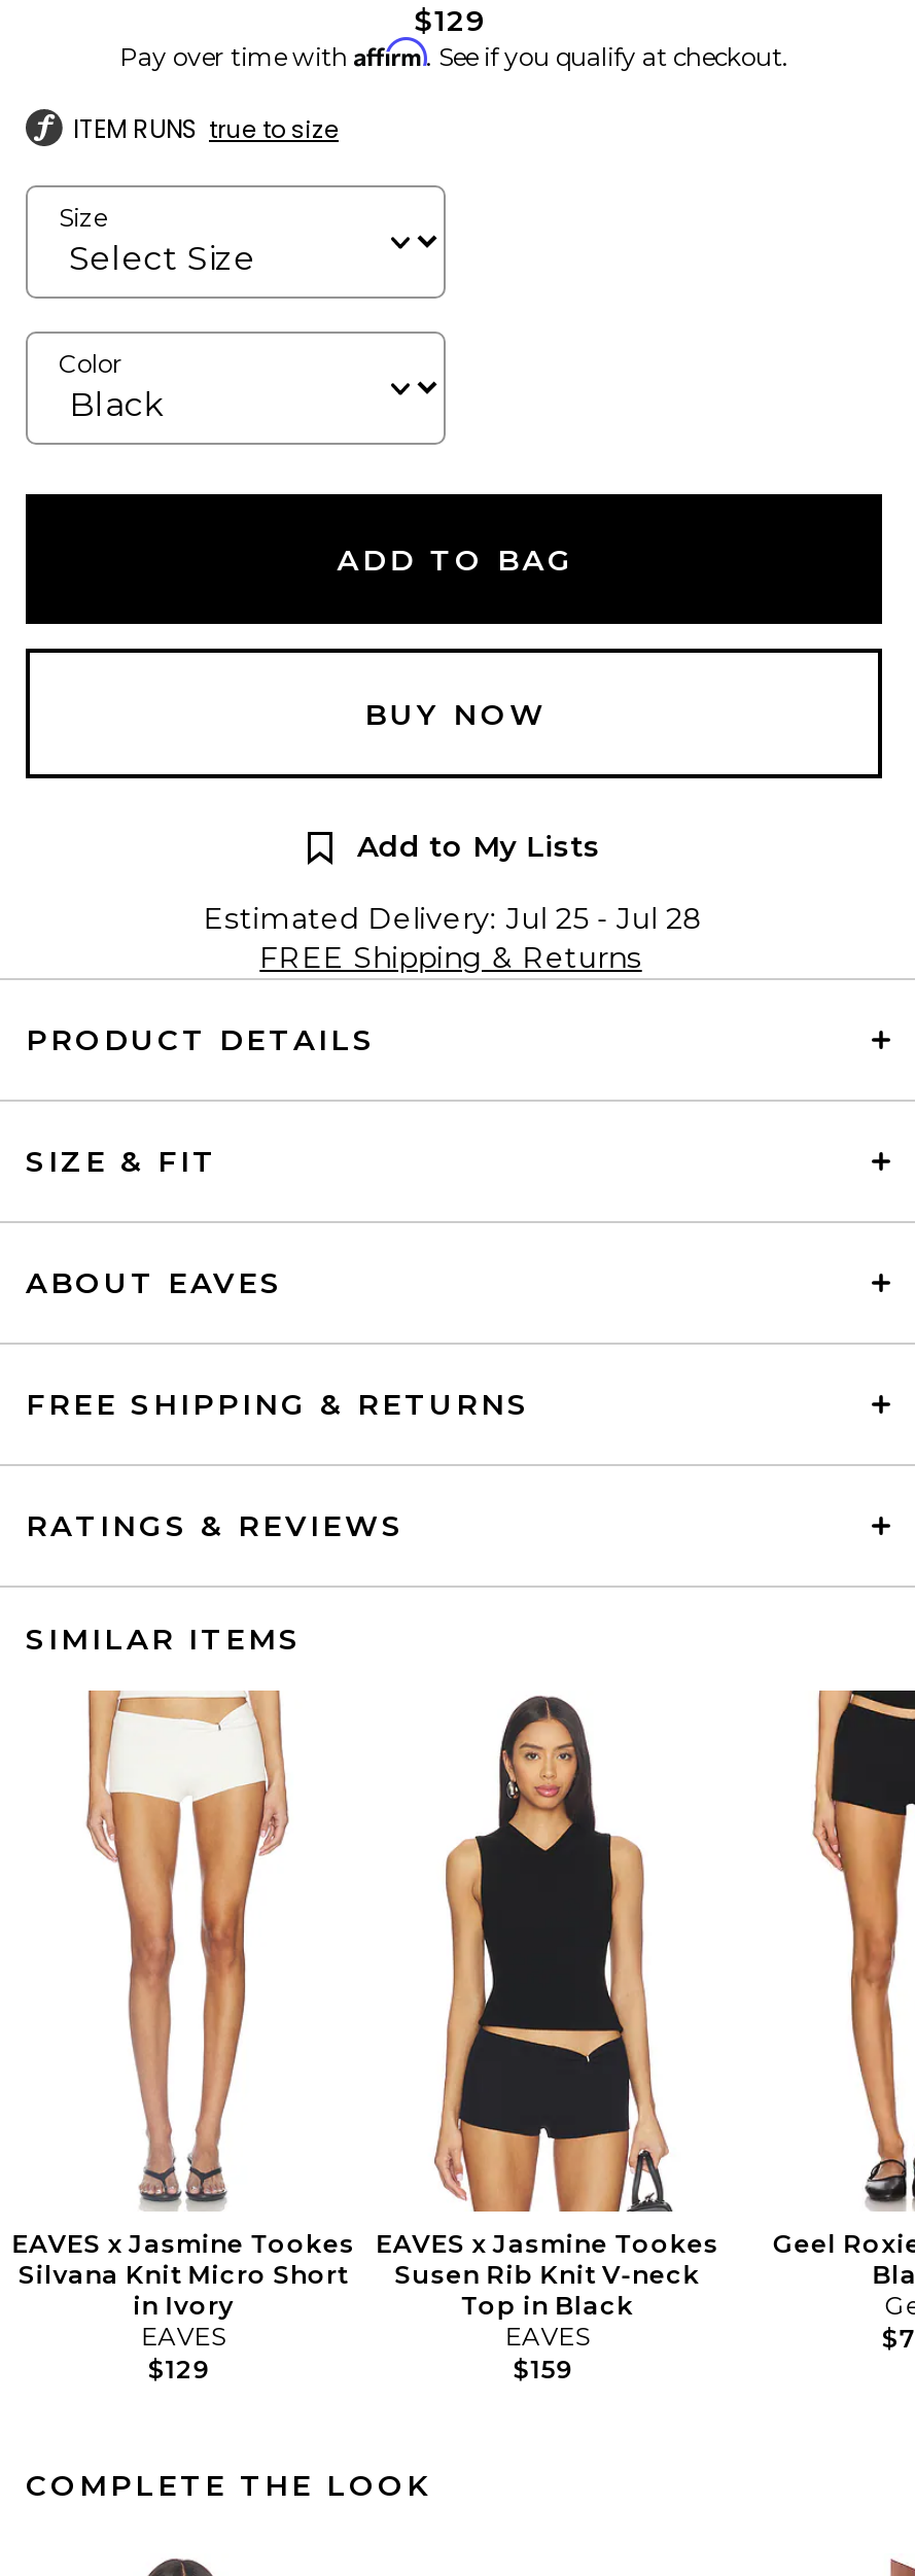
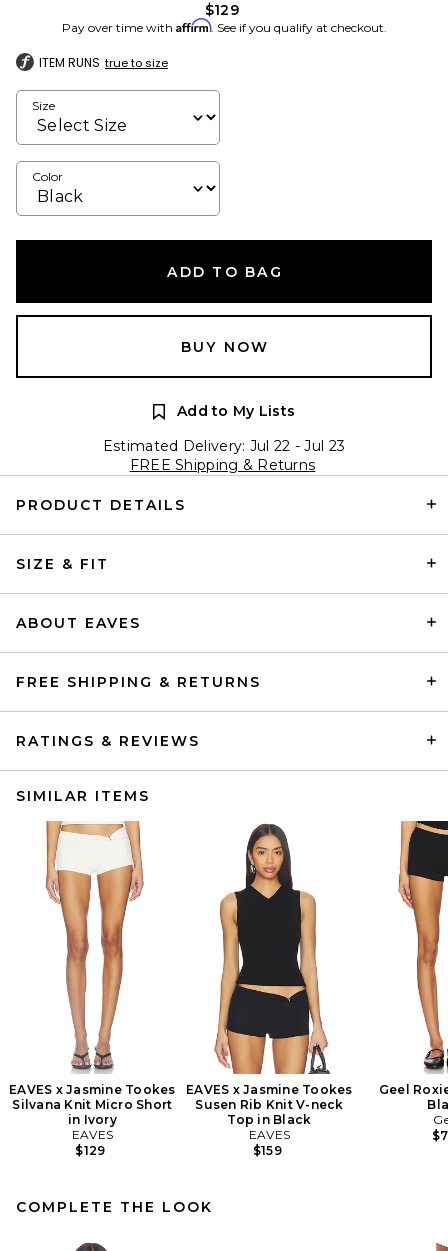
[204,899,704,937] Estimated Delivery: Jul 25 - Jul 28 -> [103,437,345,455] Estimated Delivery: Jul 22 - Jul 23

